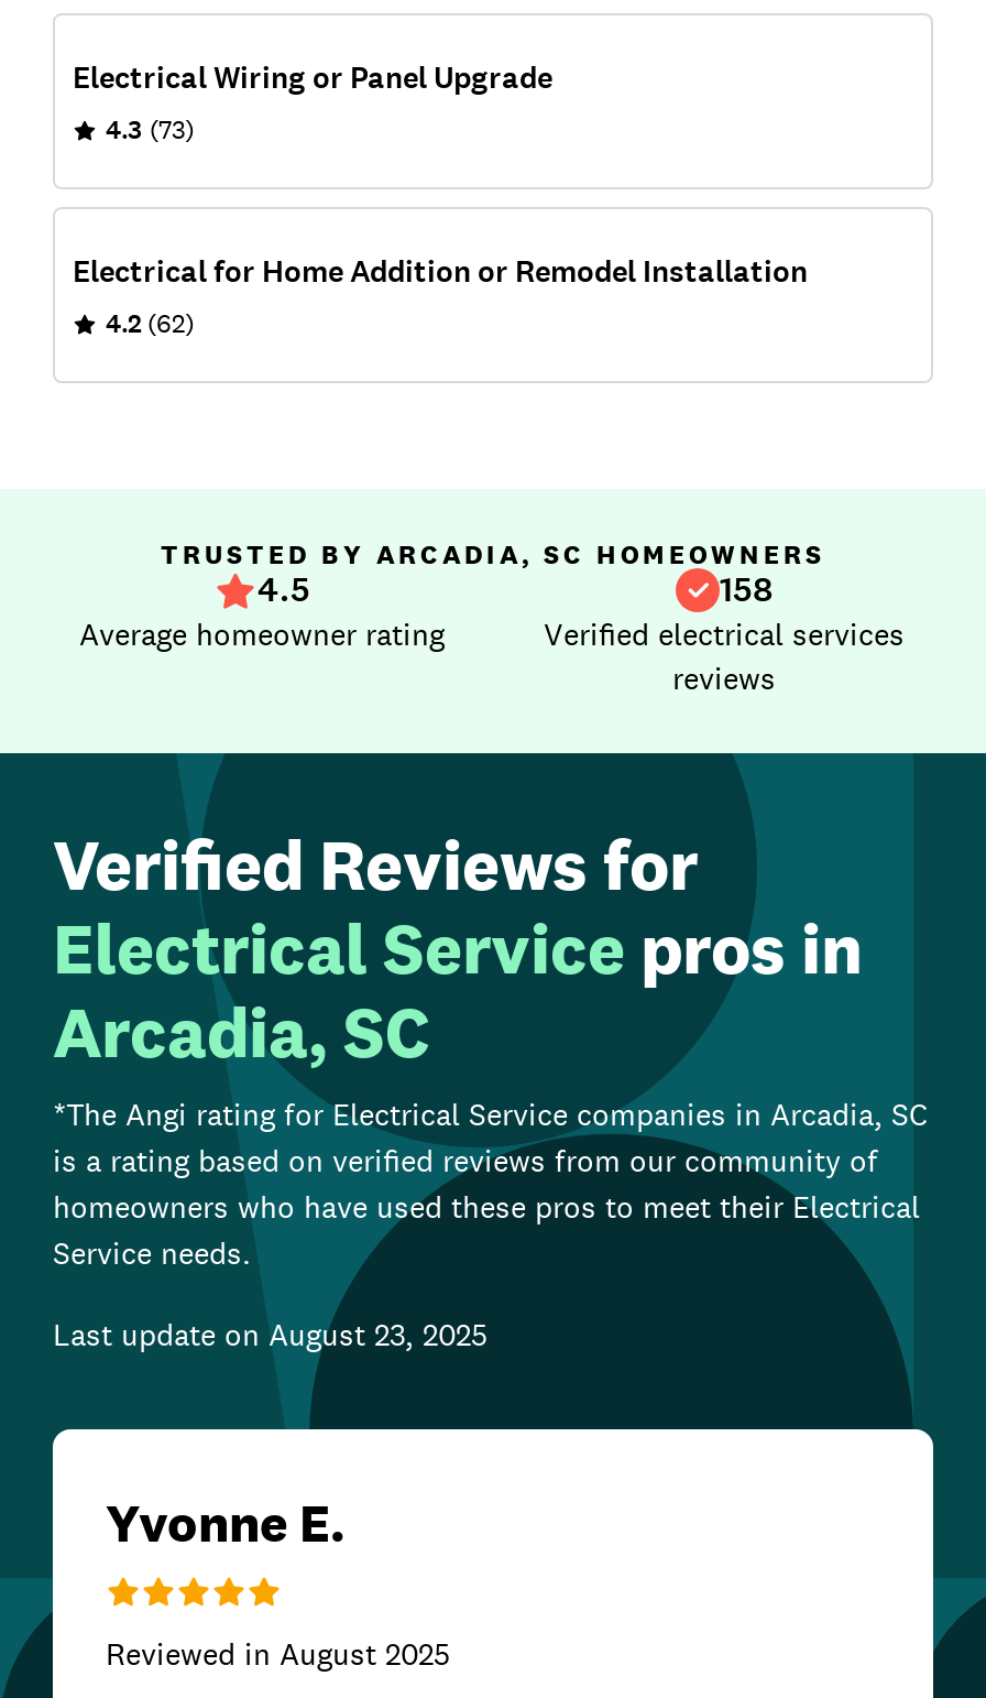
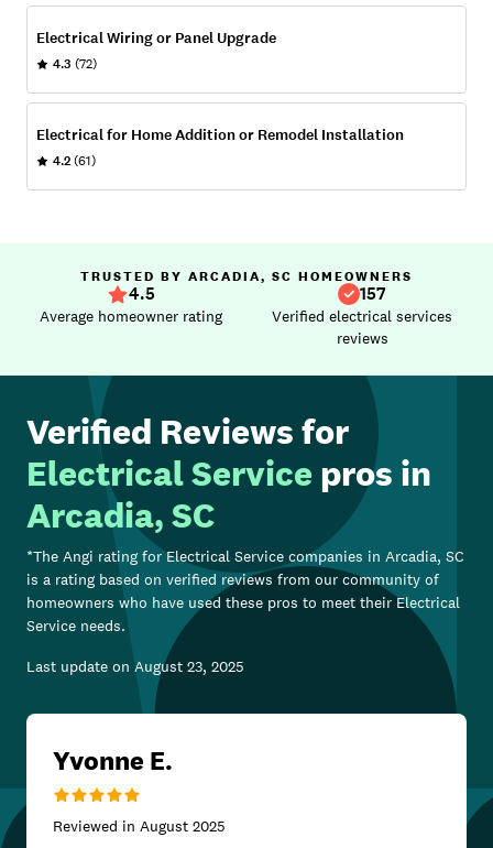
[106,111,194,146] 4.3 (73) -> [53,55,97,72] 4.3 (72)
[106,305,194,340] 4.2 (62) -> [53,151,96,169] 4.2 (61)
[720,566,773,612] 158 -> [360,282,386,305] 157

